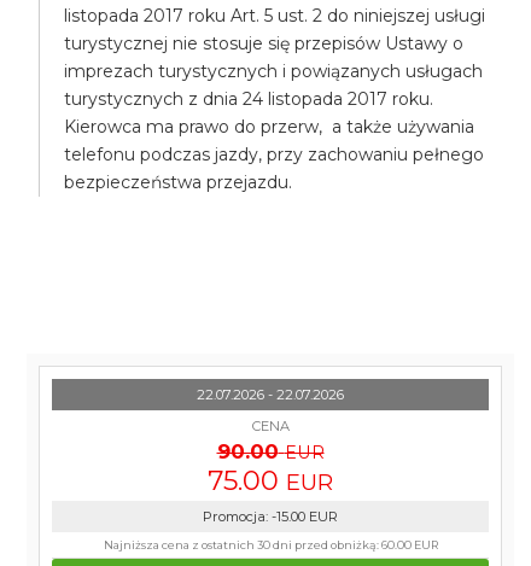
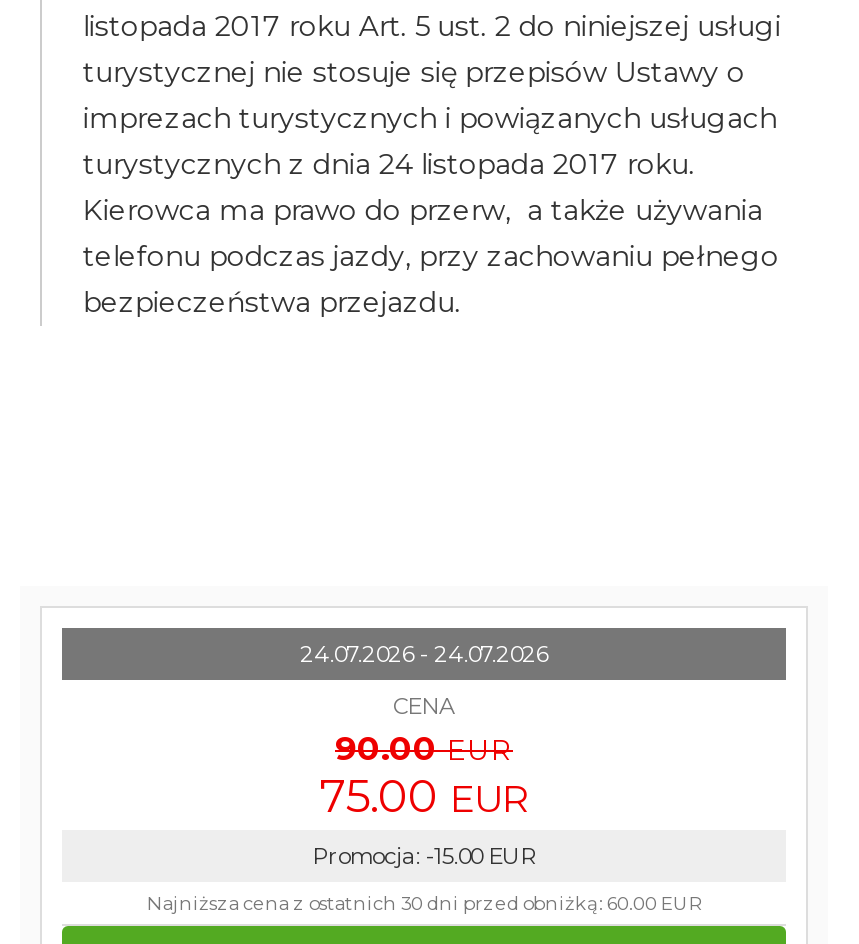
[197,386,344,403] 22.07.2026 - 22.07.2026 -> [300,640,548,668] 24.07.2026 - 24.07.2026

